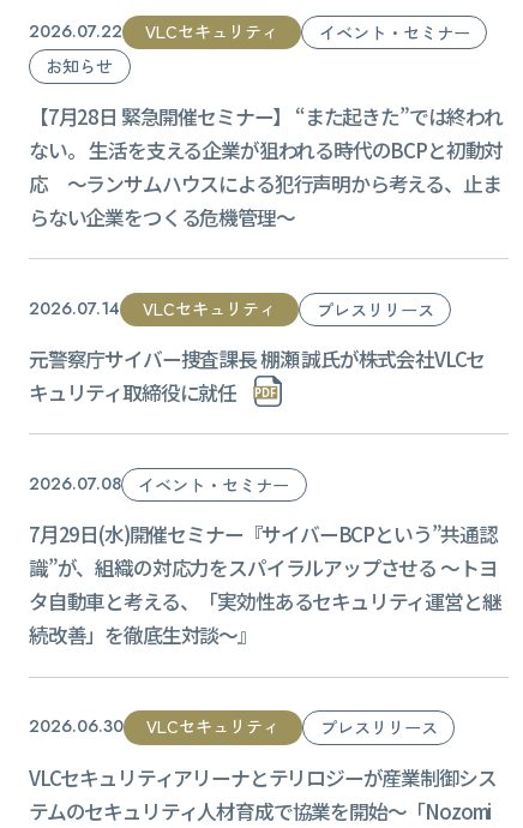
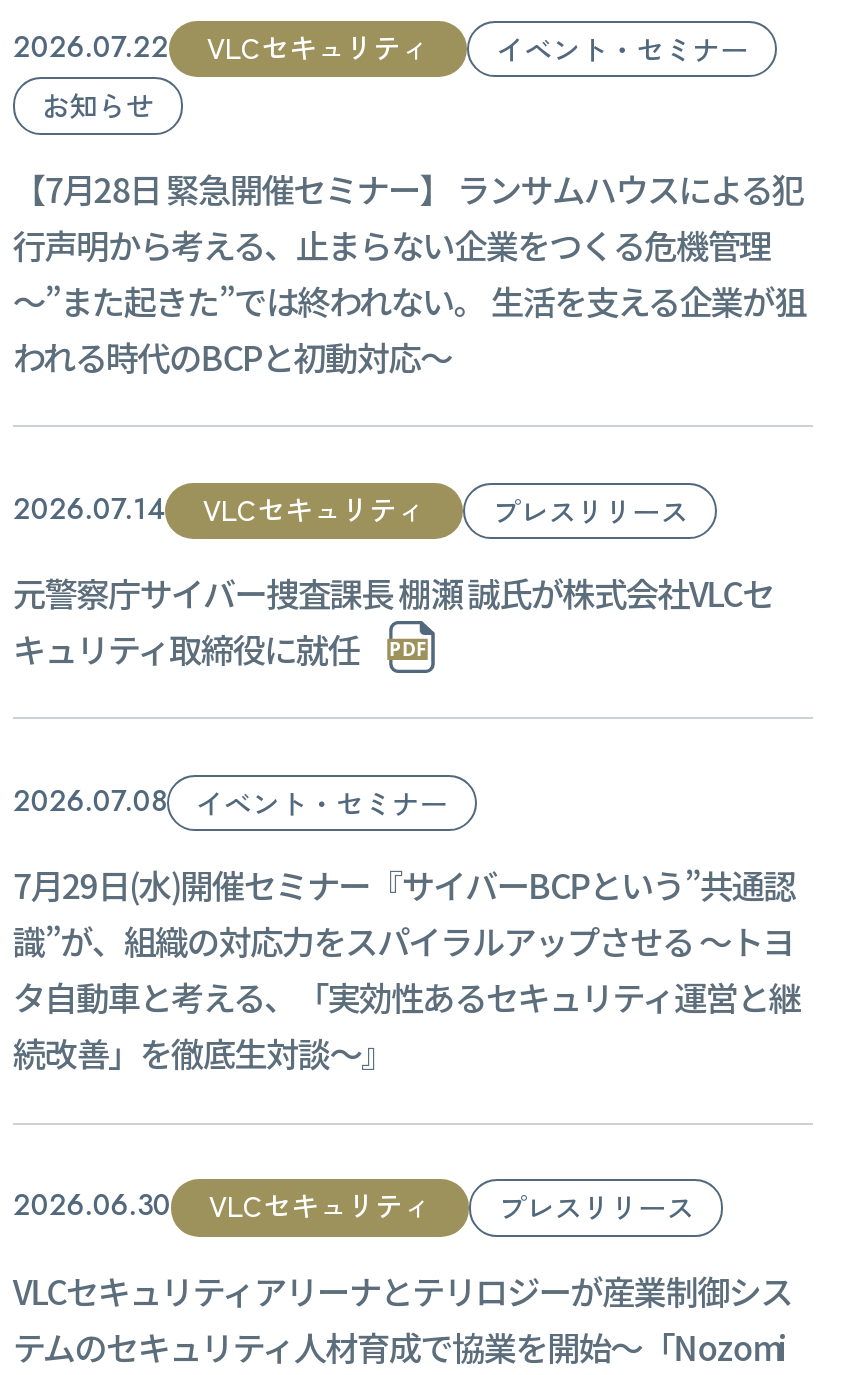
[29,102,503,231] 【7月28日 緊急開催セミナー】 “また起きた”では終われ | ない。 生活を支える企業が狙われる時代のBCPと初動対 | 応 ～ランサムハウスによる犯行声明から考える、止ま | らない企業をつくる危機管理～ -> [13,164,806,380] 【7月28日 緊急開催セミナー】 ランサムハウスによる犯 | 行声明から考える、止まらない企業をつくる危機管理 | ～”また起きた”では終われない。 生活を支える企業が狙 | われる時代のBCPと初動対応～

